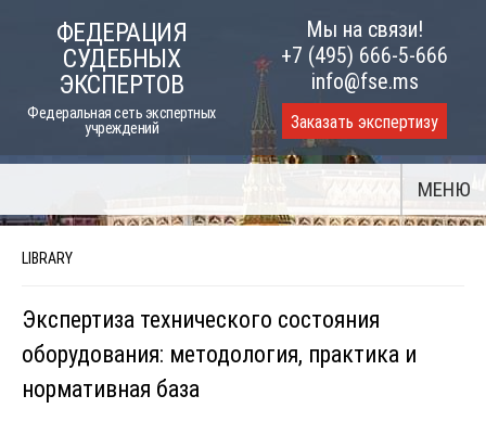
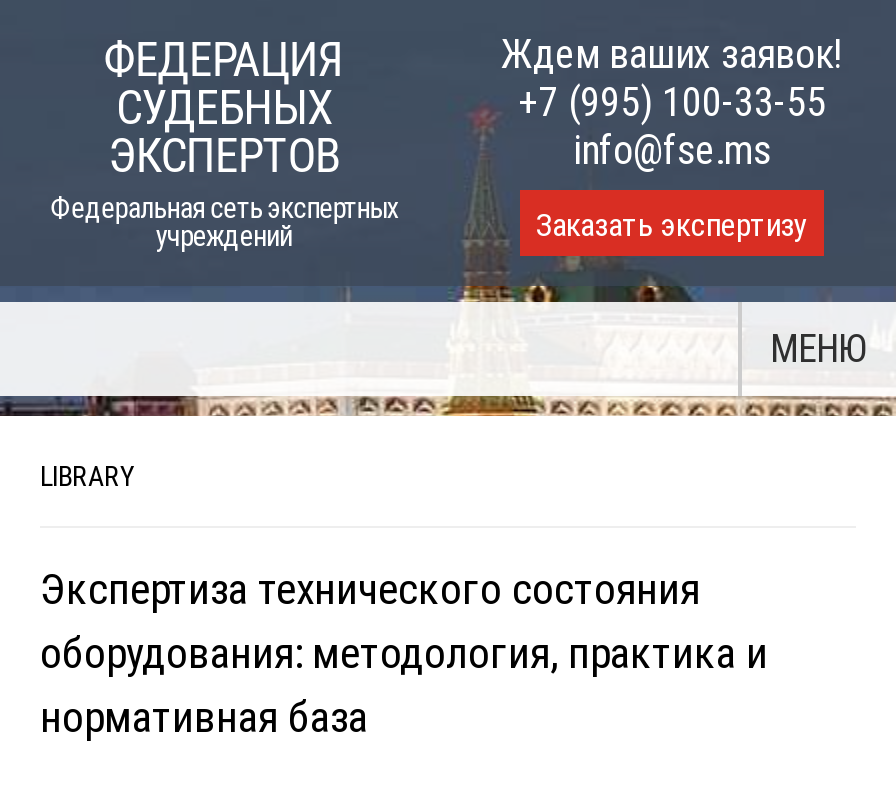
[281,16,448,68] Мы на связи! | +7 (495) 666-5-666 -> [501,30,843,126] Ждем ваших заявок! | +7 (995) 100-33-55

